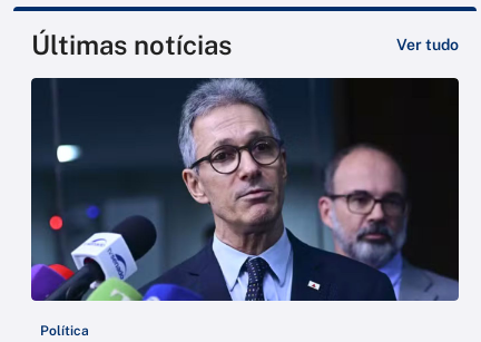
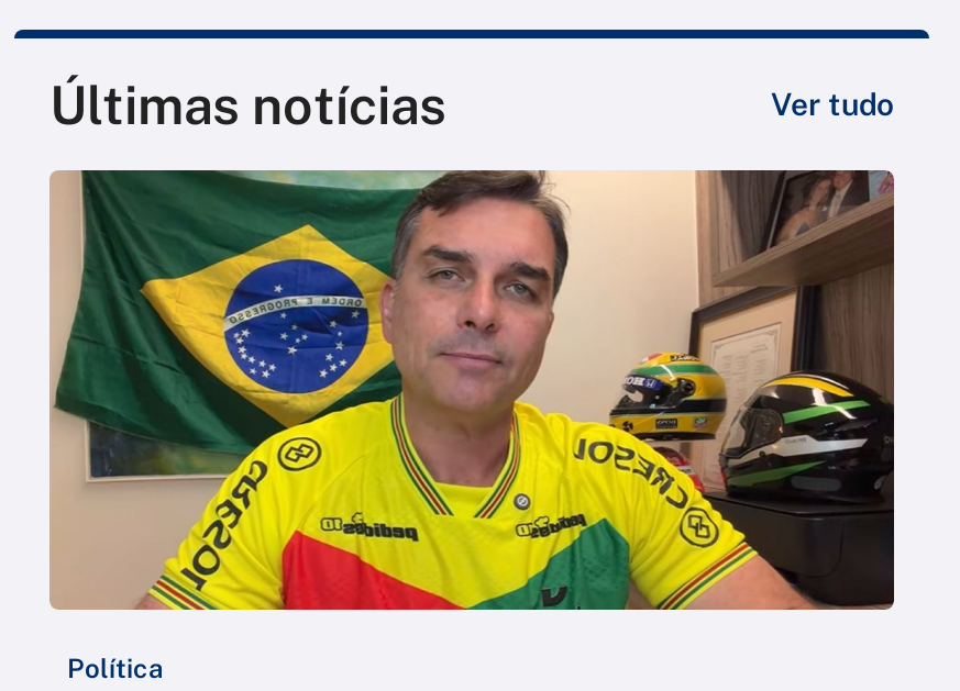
[30,77,460,302] [image] -> [47,168,896,612] [image]

